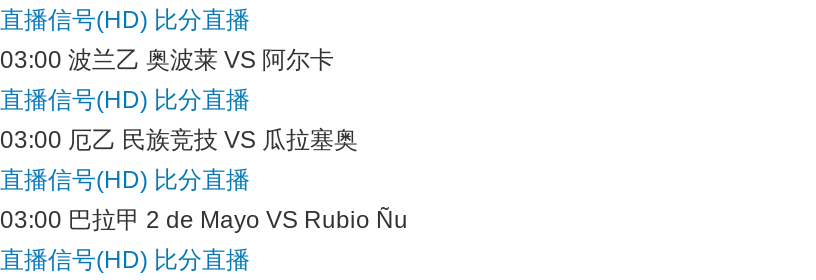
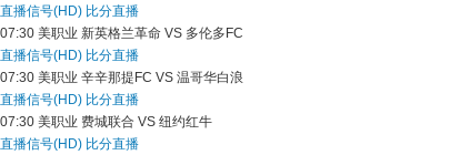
[0,46,334,74] 03:00 波兰乙奥波莱 VS 阿尔卡 -> [0,25,243,41] 07:30 美职业新英格兰革命 VS 多伦多FC
[0,126,358,154] 03:00 厄乙民族竞技 VS 瓜拉塞奥 -> [0,70,243,85] 07:30 美职业辛辛那提FC VS 温哥华白浪
[0,206,408,234] 03:00 巴拉甲2 de Mayo VS Rubio Ñu -> [0,114,212,130] 07:30 美职业费城联合 VS 纽约红牛

